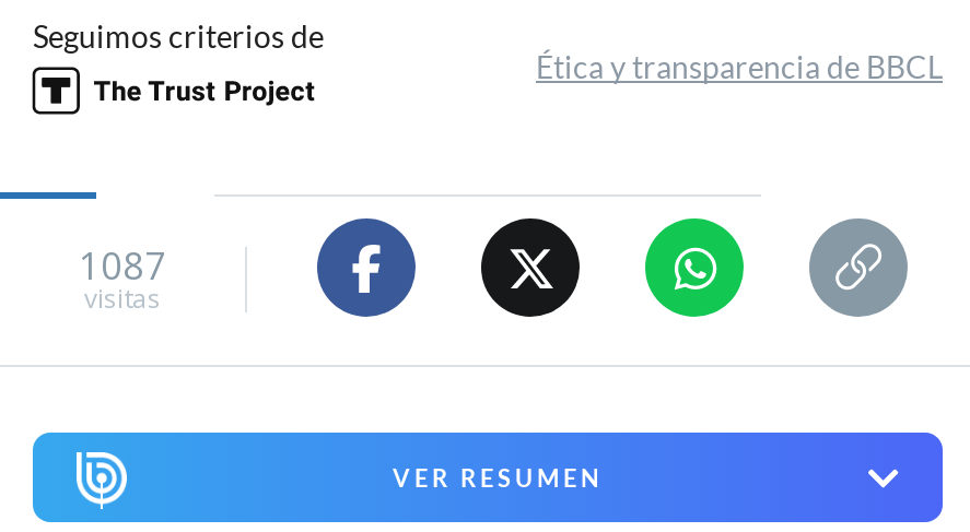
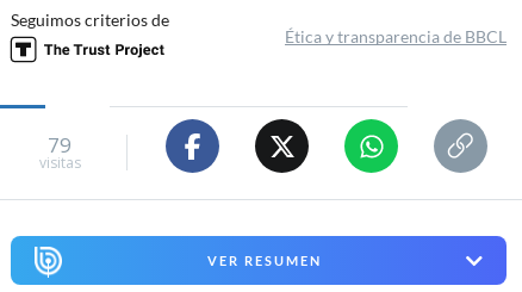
[79,240,166,291] 1087 -> [48,131,72,159] 79

